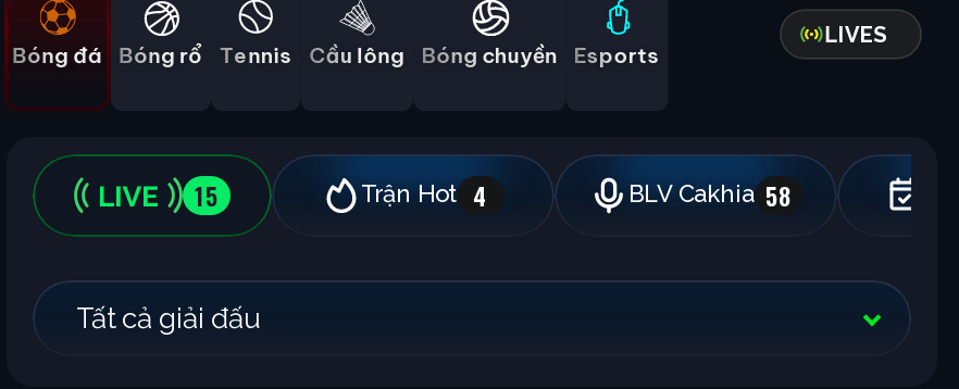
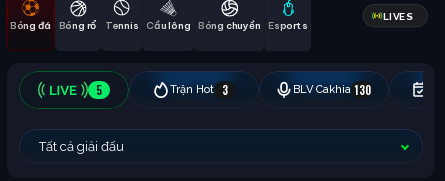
[195,177,792,212] 15 | Trận Hot 4 | BLV Cakhia 58 -> [96,81,370,97] 5 | Trận Hot | 3 | BLV Cakhia 130

